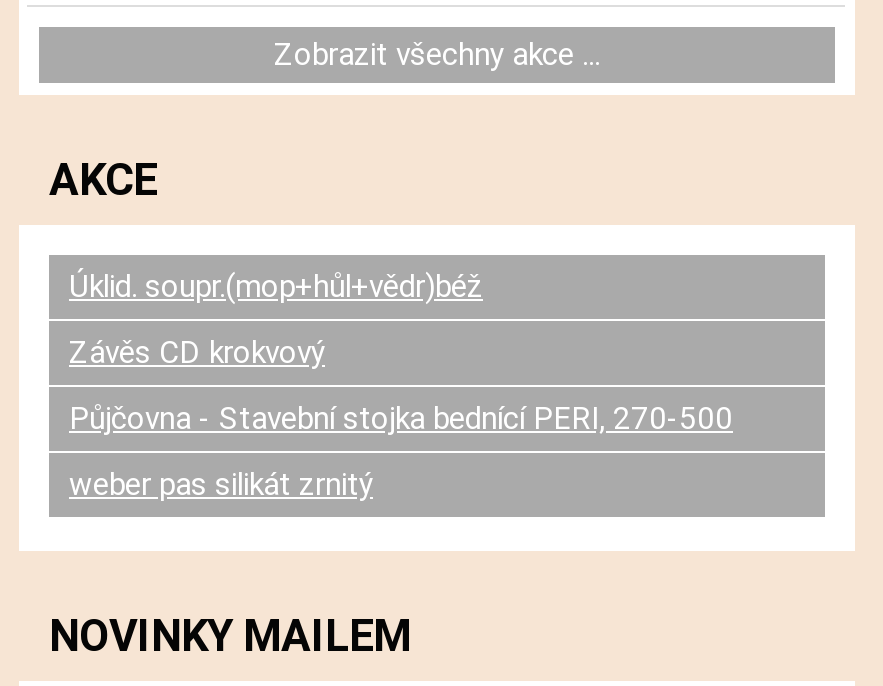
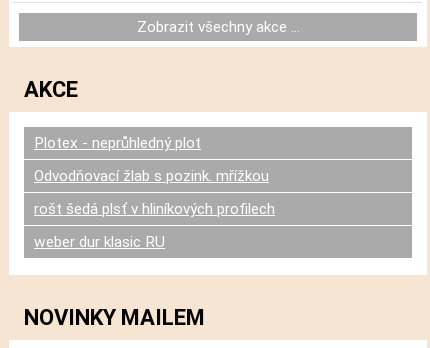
[69,269,483,305] Úklid. soupr.(mop+hůl+vědr)béž -> [34,134,201,152] Plotex - neprůhledný plot
[69,335,325,371] Závěs CD krokvový -> [34,167,269,185] Odvodňovací žlab s pozink. mřížkou
[69,401,733,437] Půjčovna - Stavební stojka bednící PERI, 270-500 -> [34,200,275,218] rošt šedá plsť v hliníkových profilech
[69,467,373,503] weber pas silikát zrnitý -> [34,233,165,251] weber dur klasic RU

